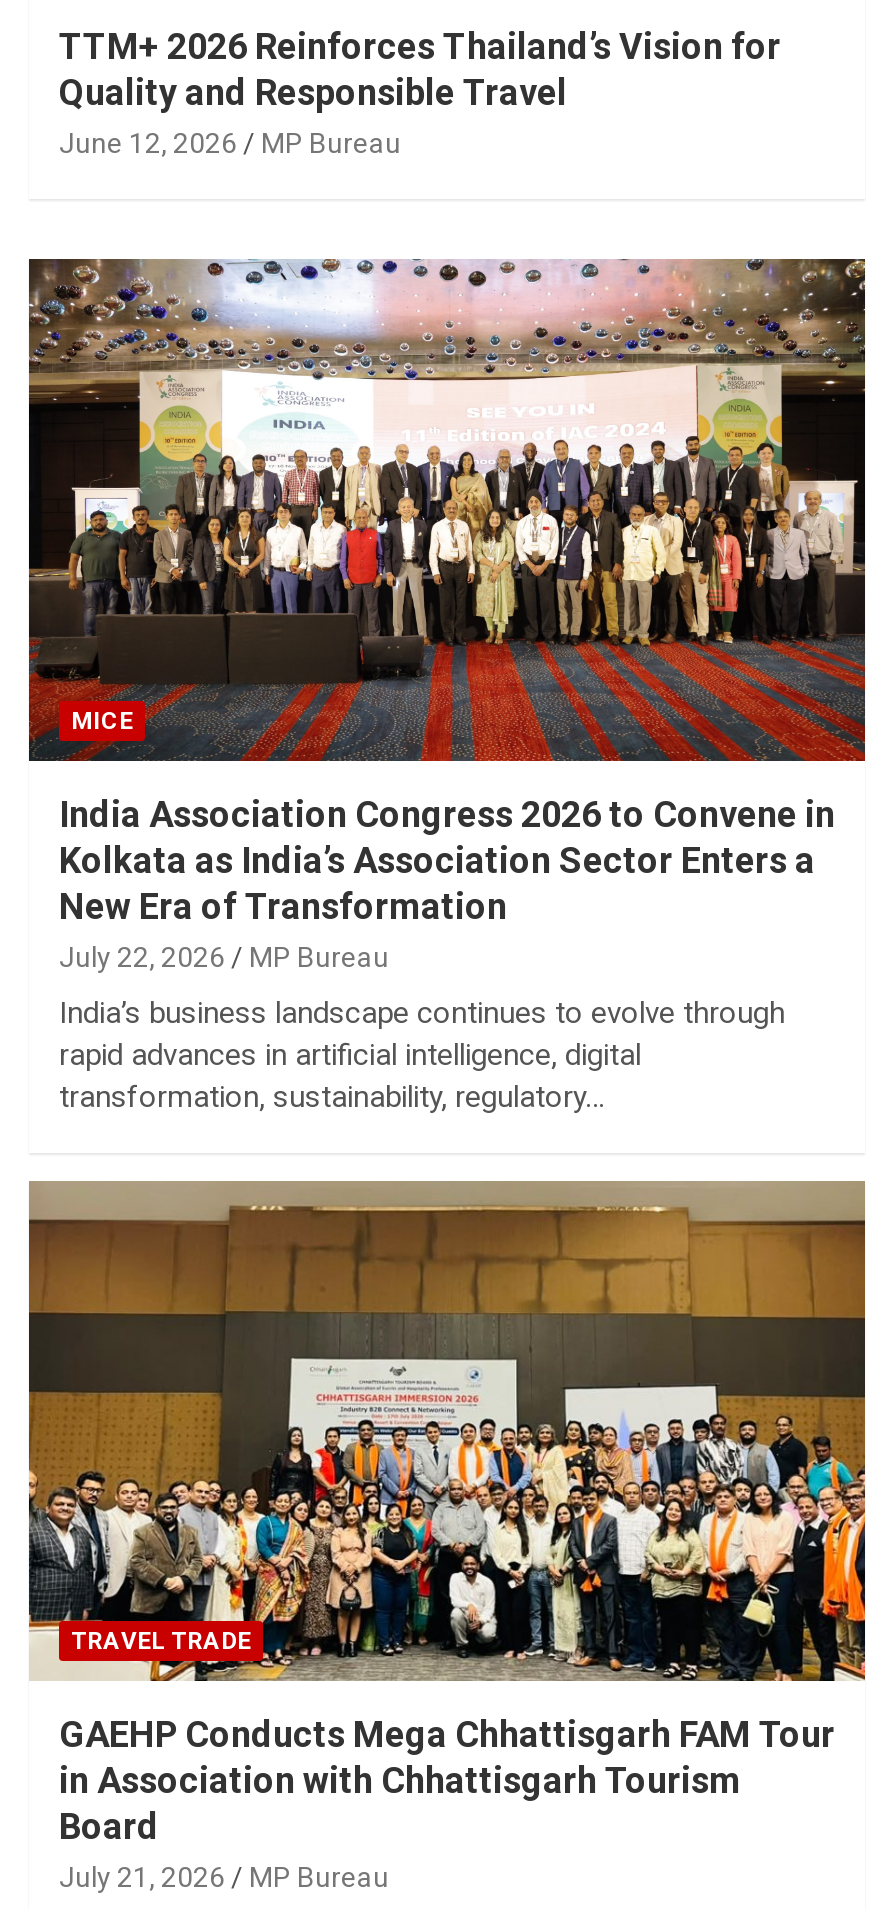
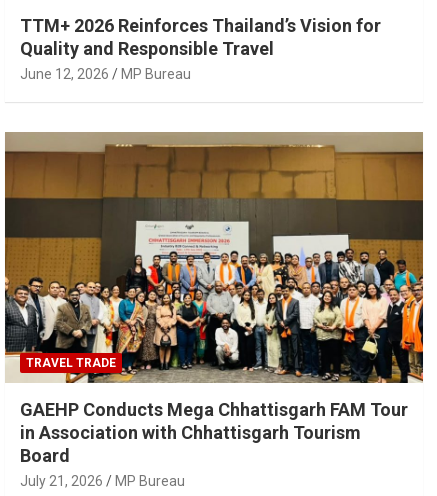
[27,257,867,1114] [image] | MICE | India Association Congress 2026 to Convene in | Kolkata as India’s Association Sector Enters a | New Era of Transformation | July 22, 2026 | MP Bureau | India’s business landscape continues to evolve through | rapid advances in artificial intelligence, digital | transformation, sustainability, regulatory… -> none

